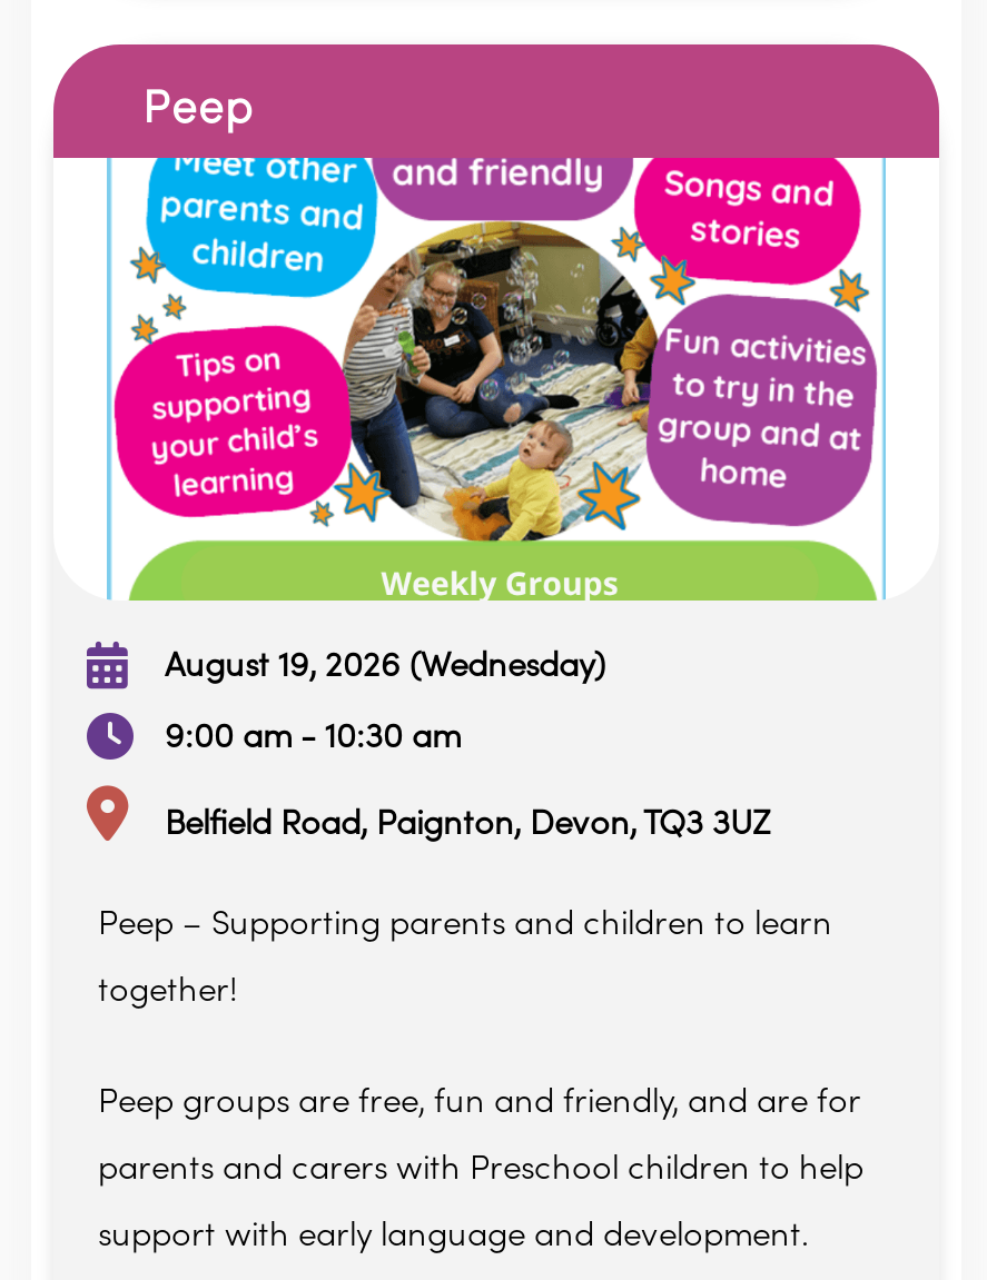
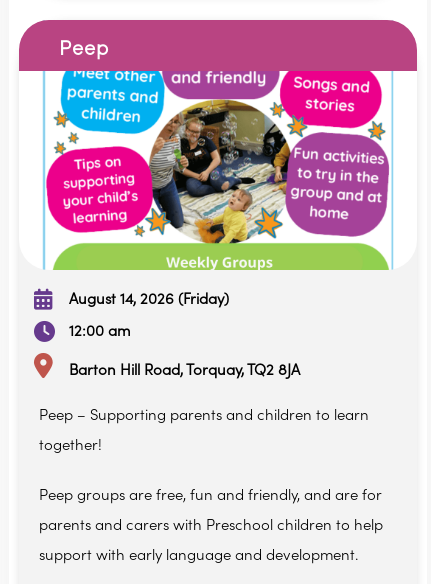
[165,647,605,685] August 19, 2026 (Wednesday) -> [69,291,229,308] August 14, 2026 (Friday)
[165,718,461,756] 9:00 am - 10:30 am -> [69,323,130,340] 12:00 am
[165,805,770,843] Belfield Road, Paignton, Devon, TQ3 3UZ -> [69,362,300,379] Barton Hill Road, Torquay, TQ2 8JA

